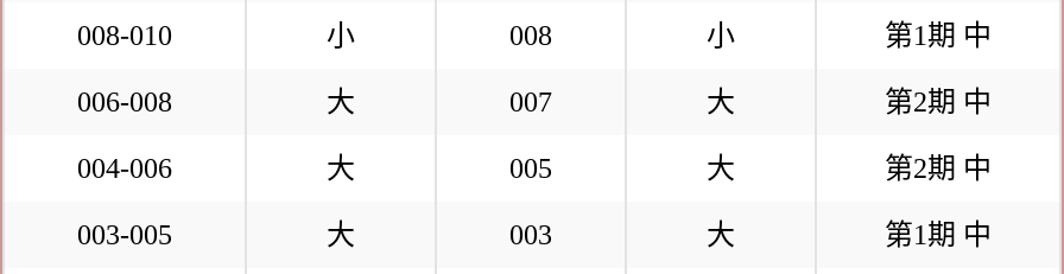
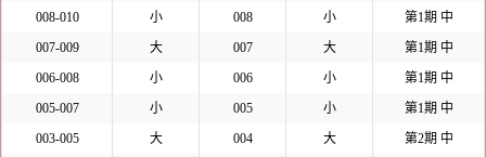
[77,86,172,120] 006-008 -> [35,40,79,56] 007-009
[77,86,992,186] 第2期 中 | 004-006 | 大 -> [35,40,453,116] 第1期 中 | 006-008 | 小 | 006 | 小 | 第1期 中 | 005-007 | 小
[707,153,992,186] 大 | 第2期 中 -> [323,101,453,116] 小 | 第1期 中
[509,219,552,252] 003 -> [233,131,252,147] 004
[885,219,992,252] 第1期 中 -> [404,131,453,147] 第2期 中

